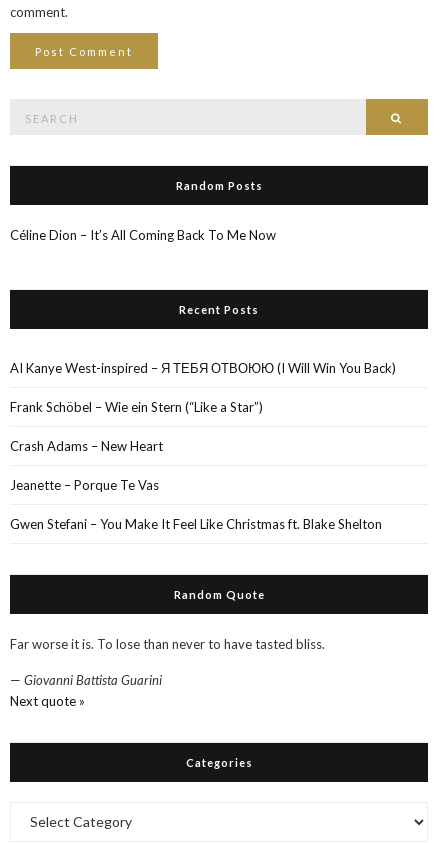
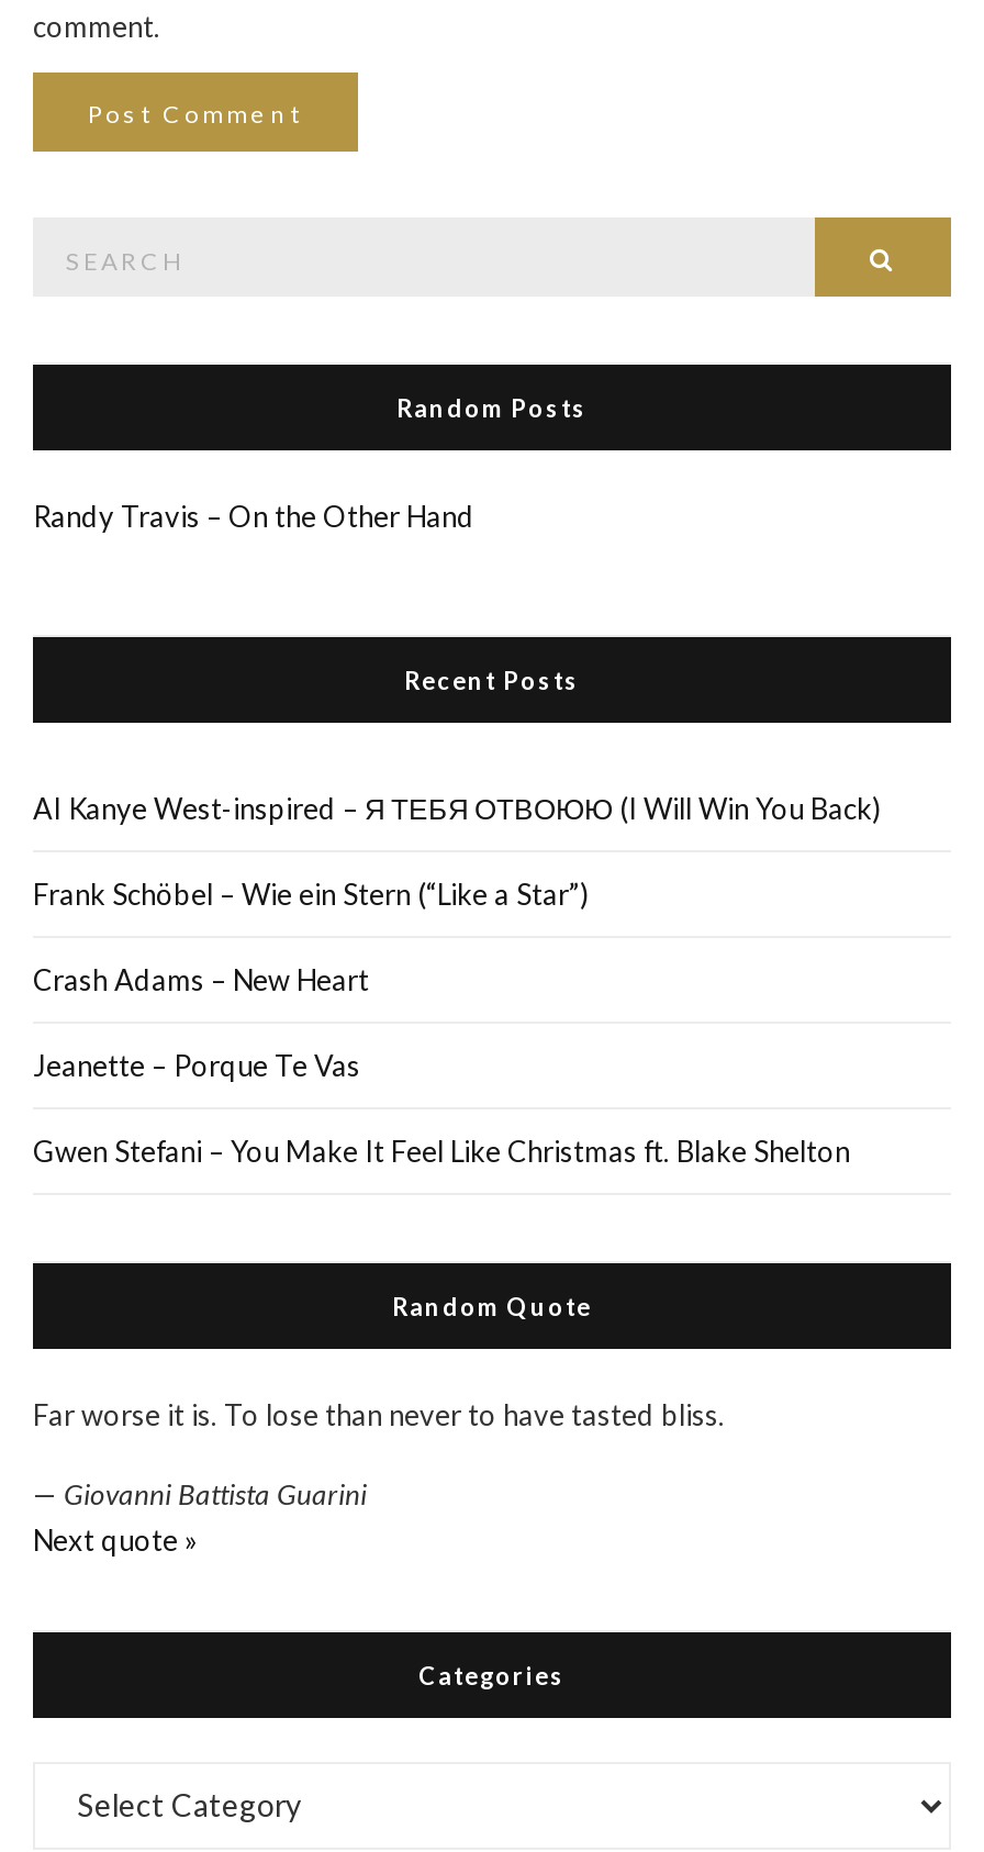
[10,227,276,243] Céline Dion – It’s All Coming Back To Me Now -> [33,499,474,534] Randy Travis – On the Other Hand

